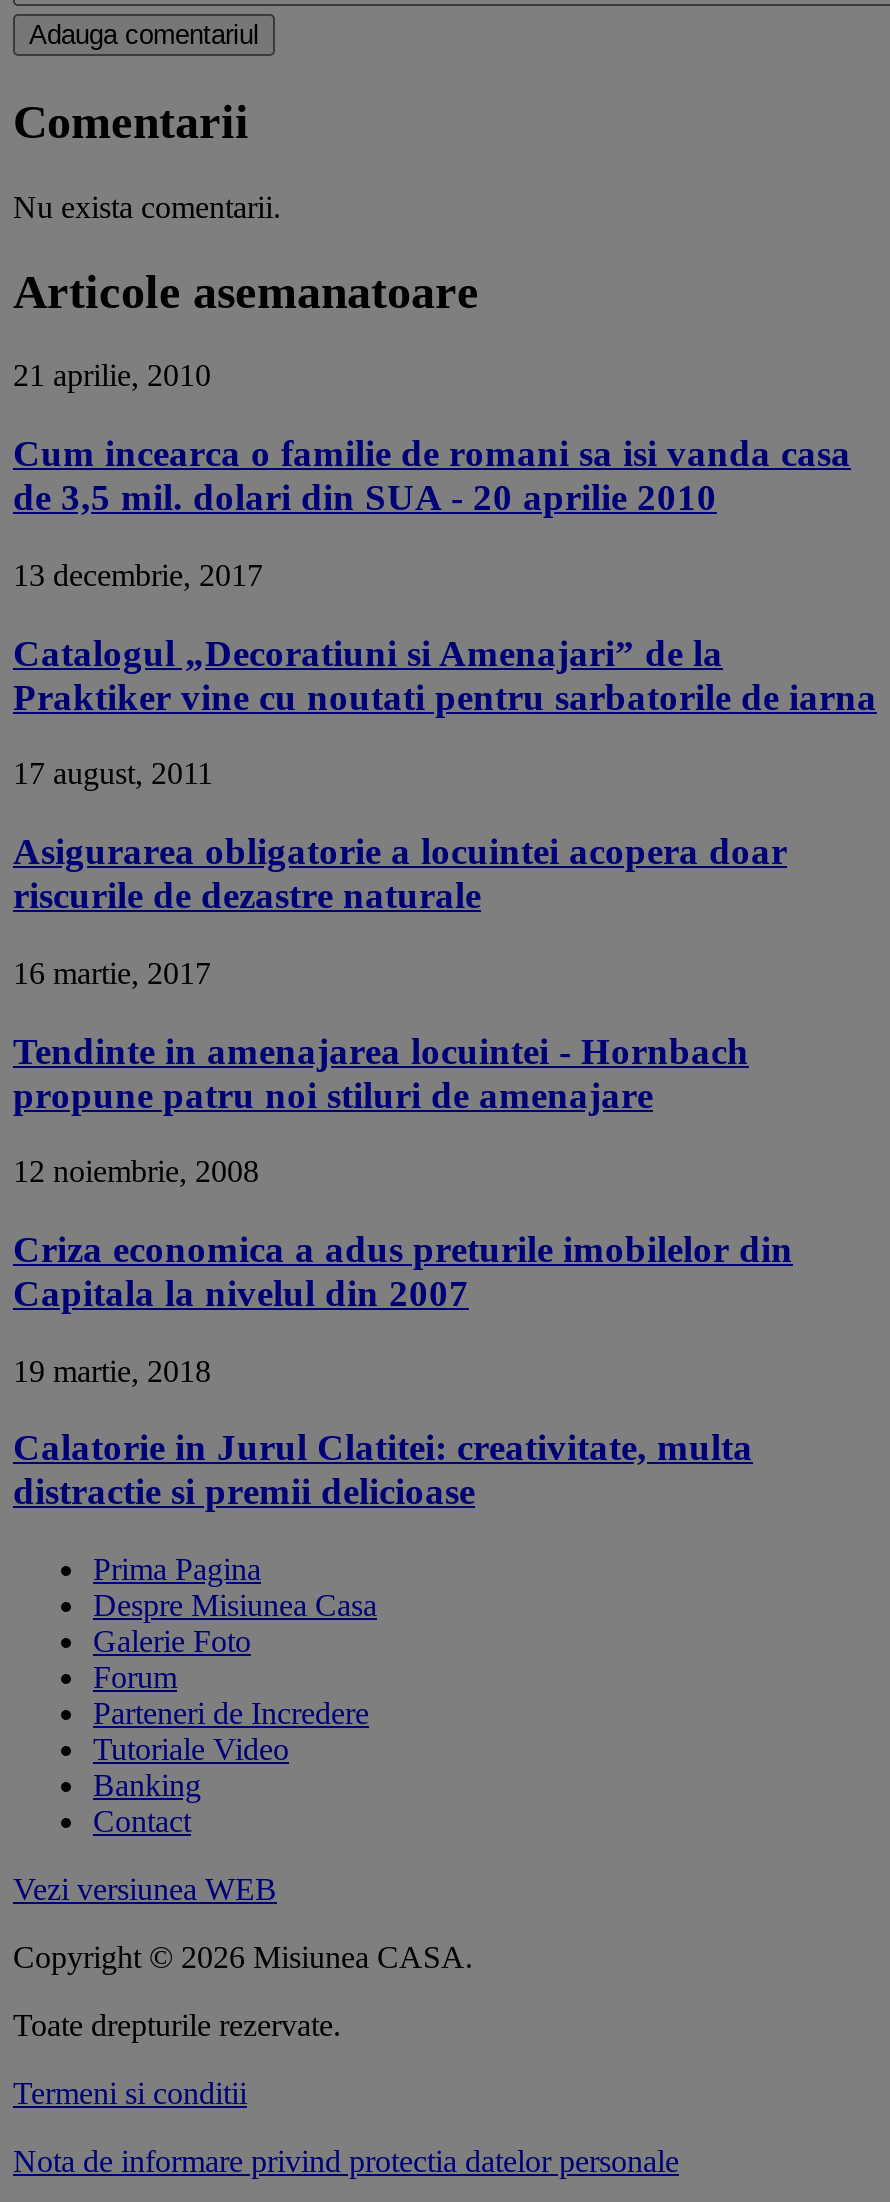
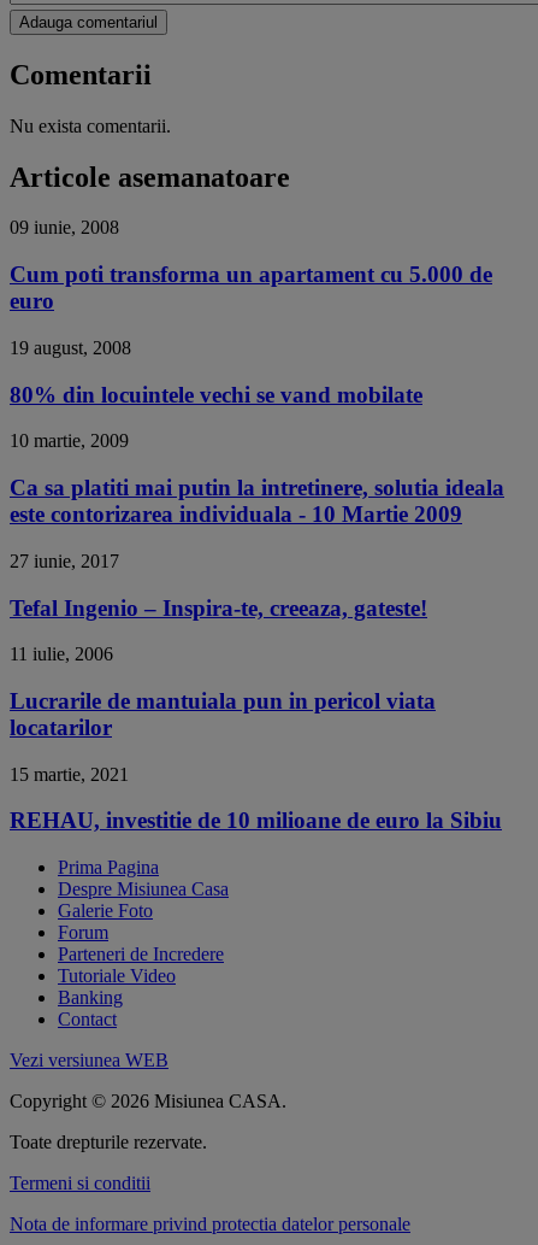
[13,359,211,393] 21 aprilie, 2010 -> [10,218,119,238] 09 iunie, 2008
[13,432,851,518] Cum incearca o familie de romani sa isi vanda casa | de 3,5 mil. dolari din SUA - 20 aprilie 2010 -> [10,262,492,314] Cum poti transforma un apartament cu 5.000 de | euro
[13,558,263,592] 13 decembrie, 2017 -> [10,337,131,358] 19 august, 2008
[13,631,877,717] Catalogul „Decoratiuni si Amenajari” de la | Praktiker vine cu noutati pentru sarbatorile de iarna -> [10,382,422,407] 80% din locuintele vechi se vand mobilate
[13,757,213,791] 17 august, 2011 -> [10,431,129,451] 10 martie, 2009
[13,830,787,916] Asigurarea obligatorie a locuintei acopera doar | riscurile de dezastre naturale -> [10,475,504,527] Ca sa platiti mai putin la intretinere, solutia ideala | este contorizarea individuala - 10 Martie 2009
[13,956,211,990] 16 martie, 2017 -> [10,551,119,571] 27 iunie, 2017
[13,1029,749,1115] Tendinte in amenajarea locuintei - Hornbach | propune patru noi stiluri de amenajare -> [10,595,427,620] Tefal Ingenio – Inspira-te, creeaza, gateste!
[13,1154,259,1188] 12 noiembrie, 2008 -> [10,644,113,664] 11 iulie, 2006
[13,1228,793,1314] Criza economica a adus preturile imobilelor din | Capitala la nivelul din 2007 -> [10,688,436,740] Lucrarile de mantuiala pun in pericol viata | locatarilor
[13,1353,211,1387] 19 martie, 2018 -> [10,764,129,784] 15 martie, 2021
[13,1427,753,1513] Calatorie in Jurul Clatitei: creativitate, multa | distractie si premii delicioase -> [10,808,502,833] REHAU, investitie de 10 milioane de euro la Sibiu

